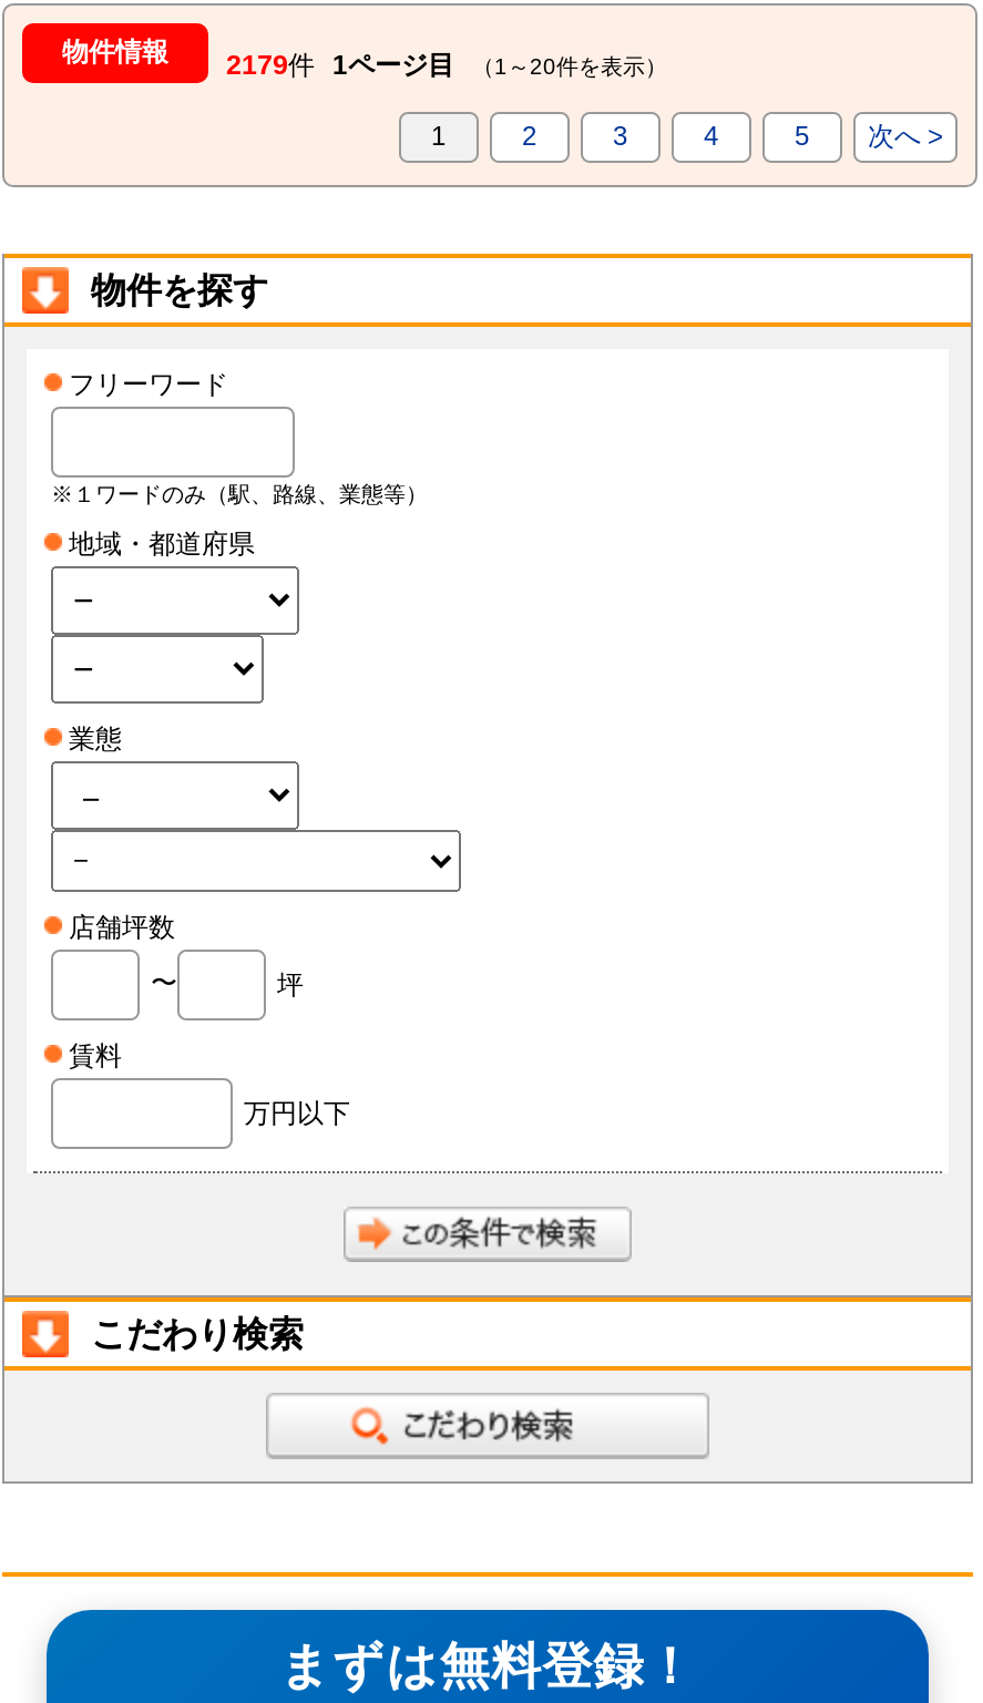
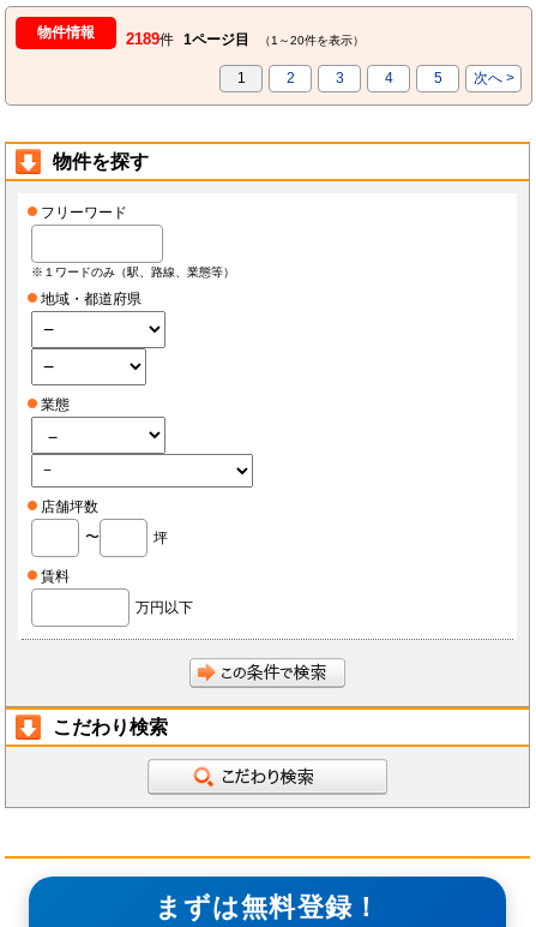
[62,38,667,82] 物件情報 2179件 1ページ目 （1～20件を表示） -> [37,25,365,49] 物件情報 2189件 1ページ目 （1～20件を表示）

